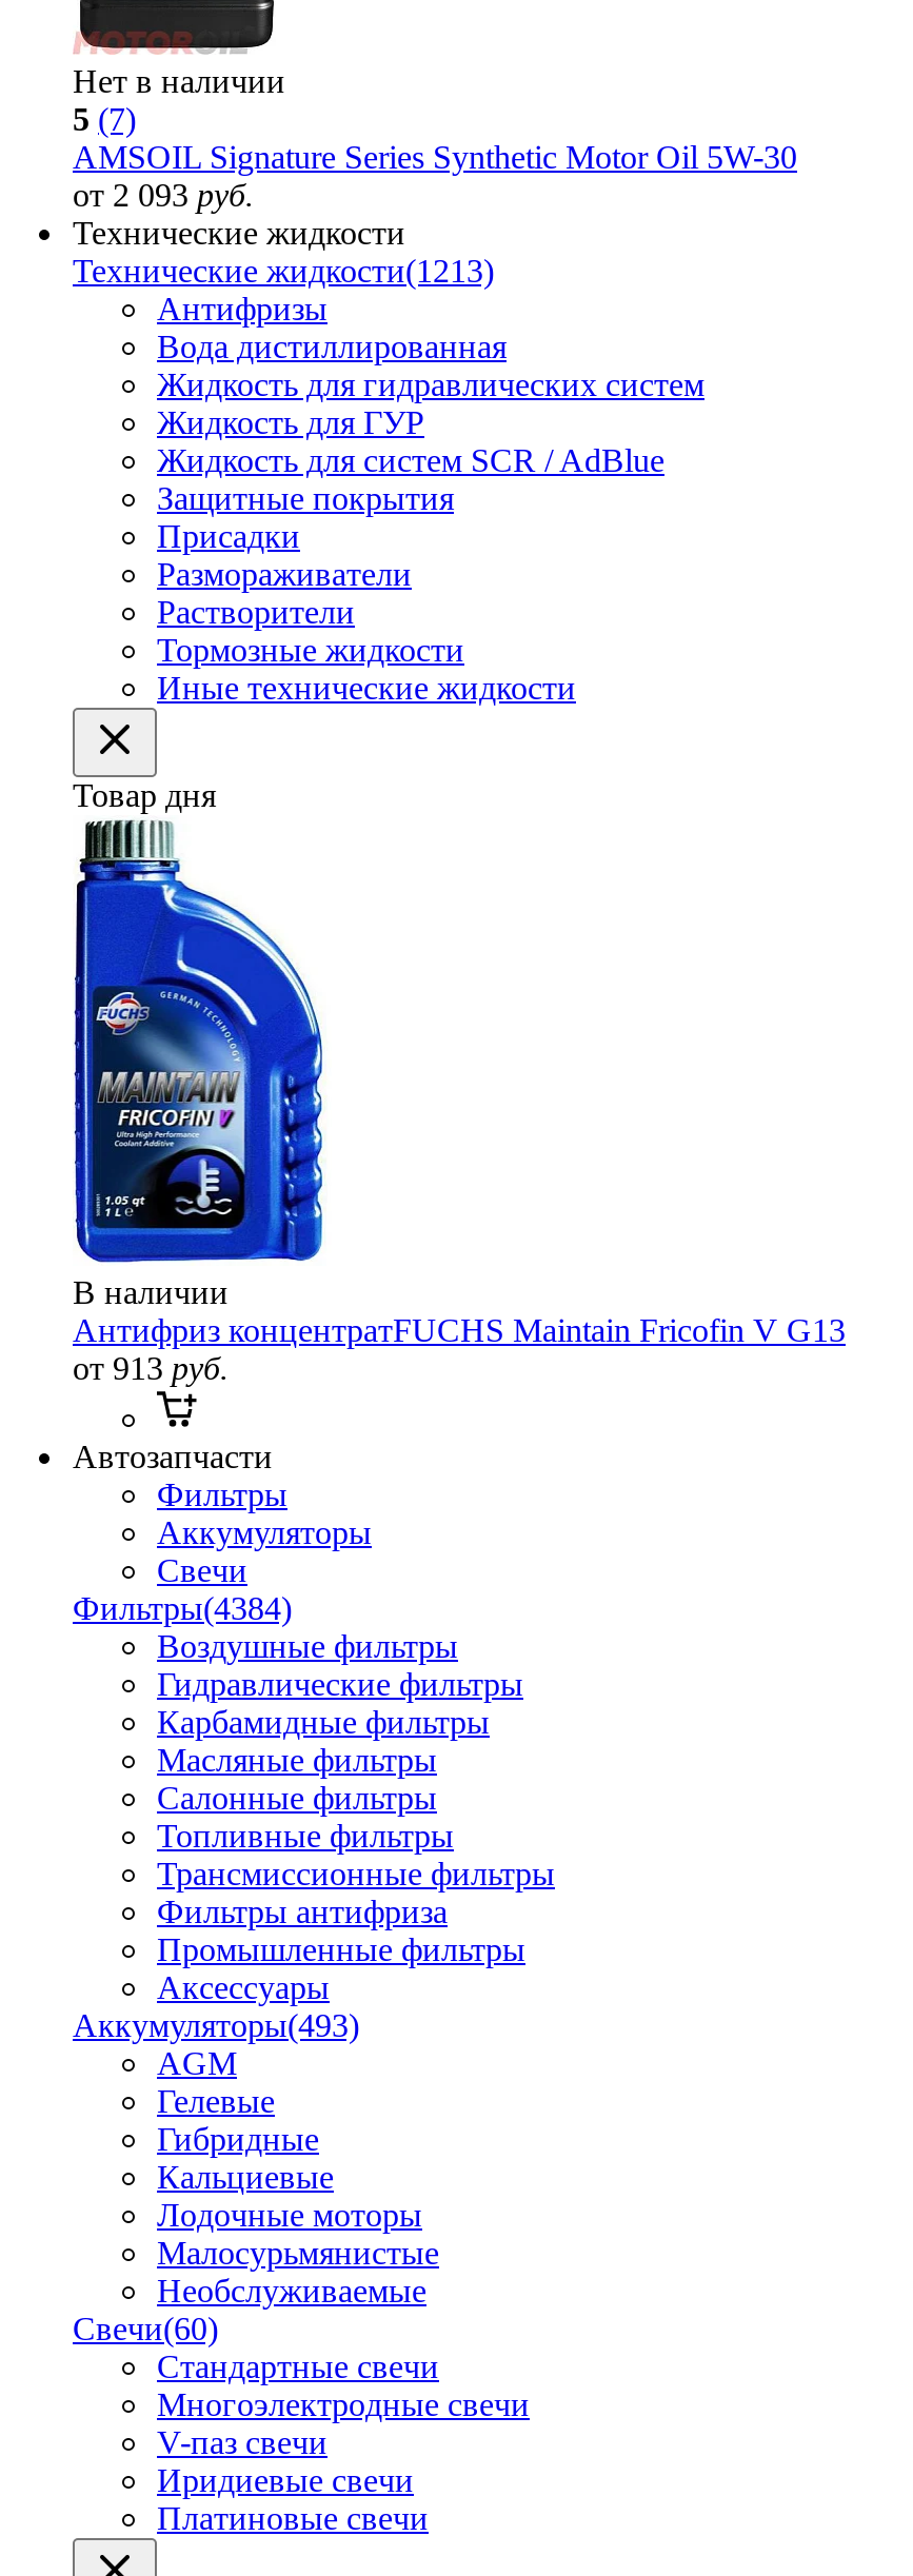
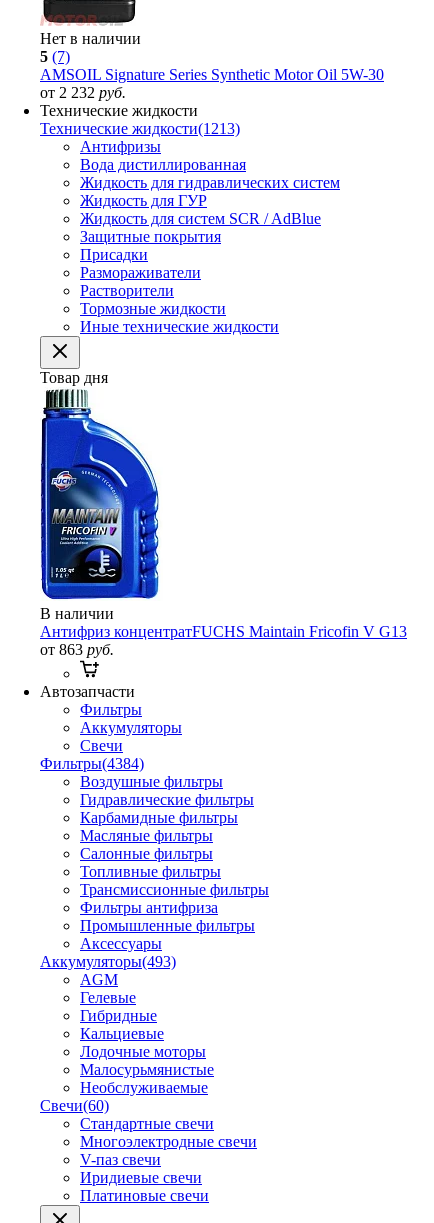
[73,177,254,213] от 2 093 руб. -> [40,84,126,101] от 2 232 руб.
[73,1350,229,1386] от 913 руб. -> [40,641,114,658] от 863 руб.

